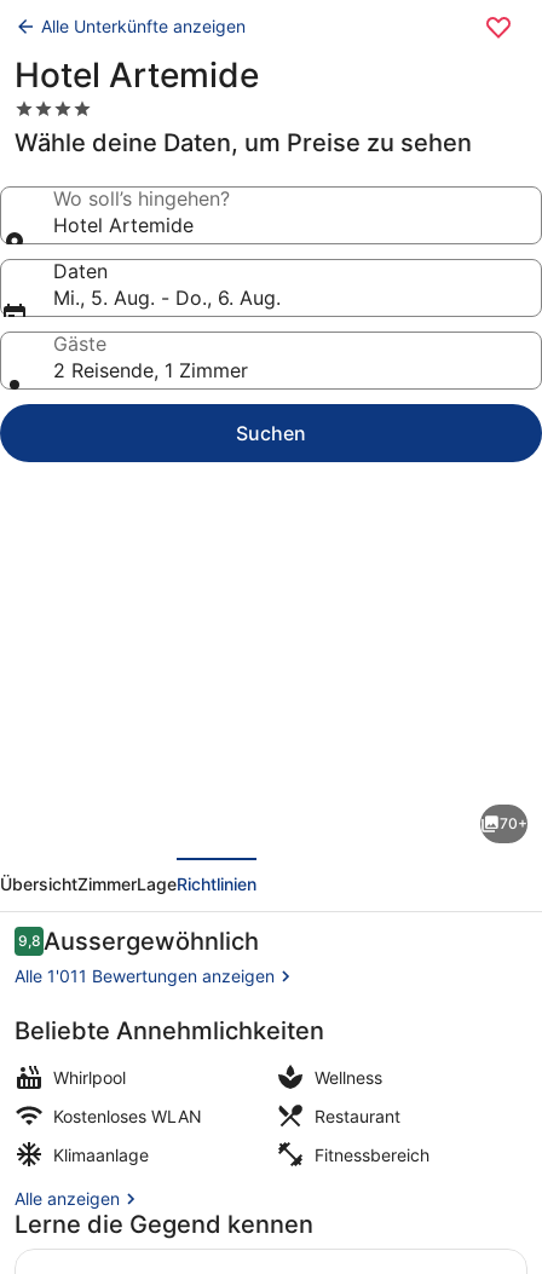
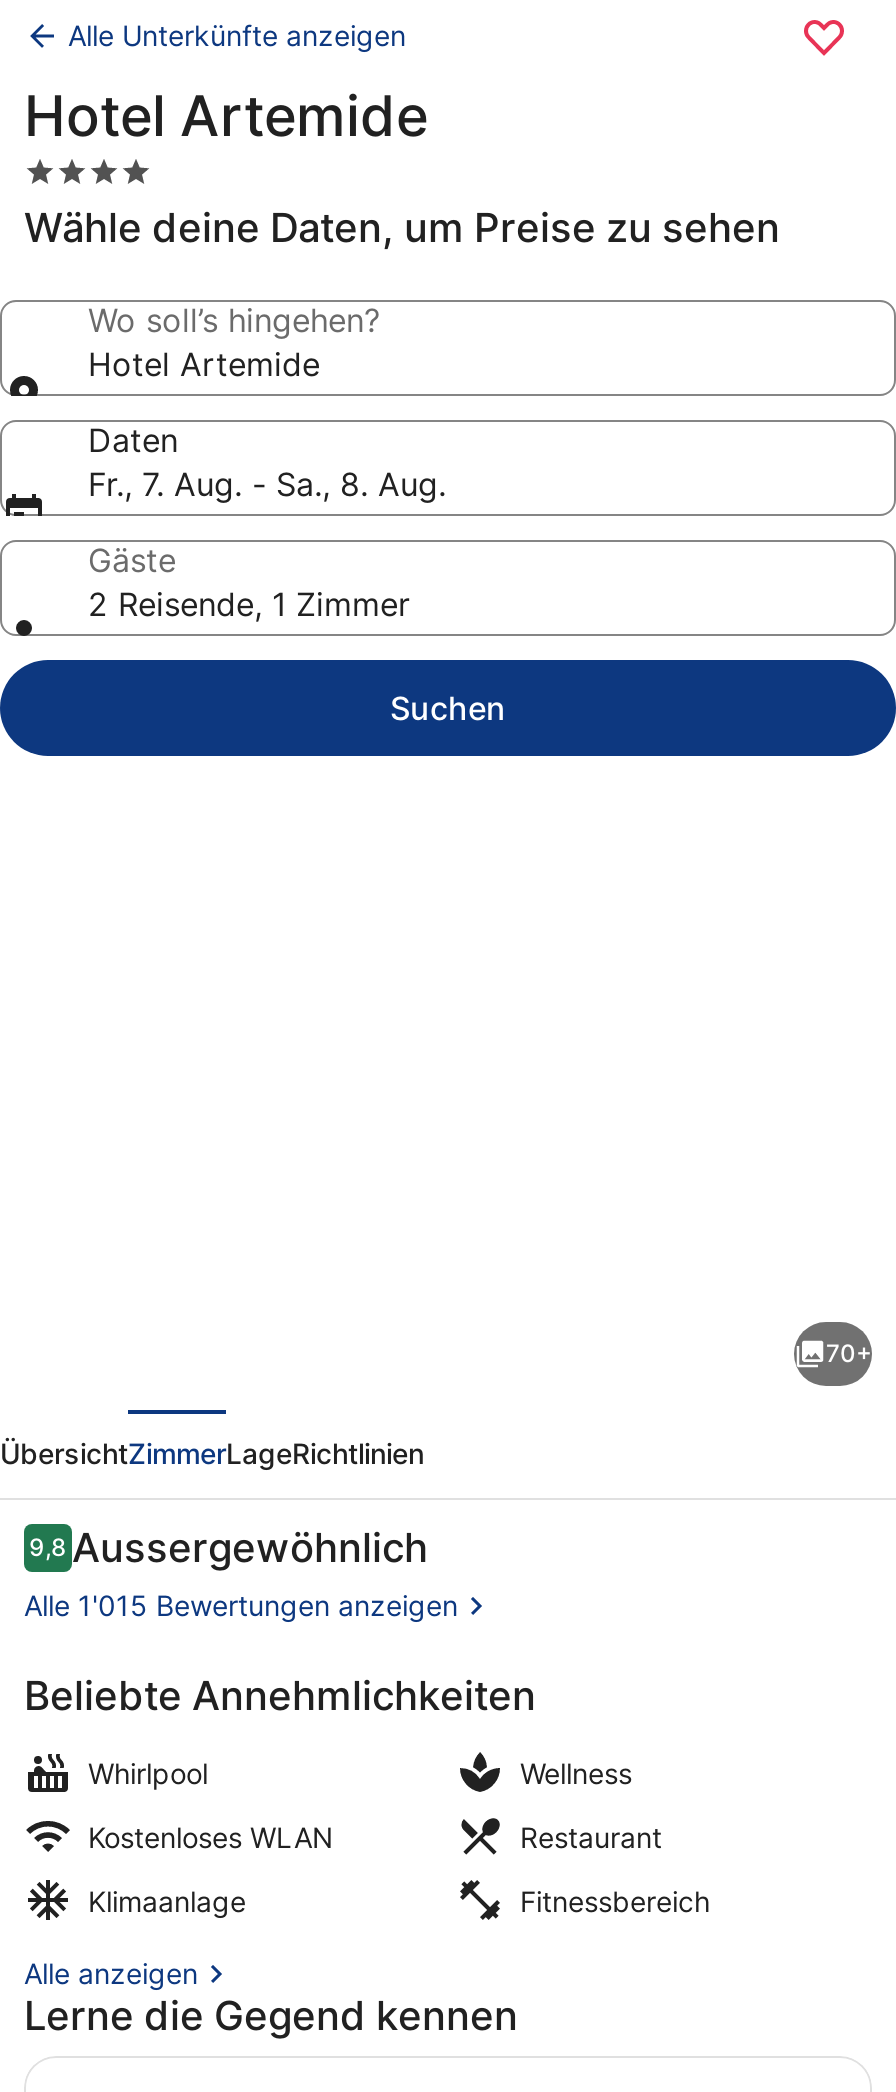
[53,286,281,310] Mi., 5. Aug. - Do., 6. Aug. -> [88,464,446,504] Fr., 7. Aug. - Sa., 8. Aug.
[15,965,275,986] Alle 1'011 Bewertungen anzeigen -> [24,1587,458,1621] Alle 1'015 Bewertungen anzeigen

